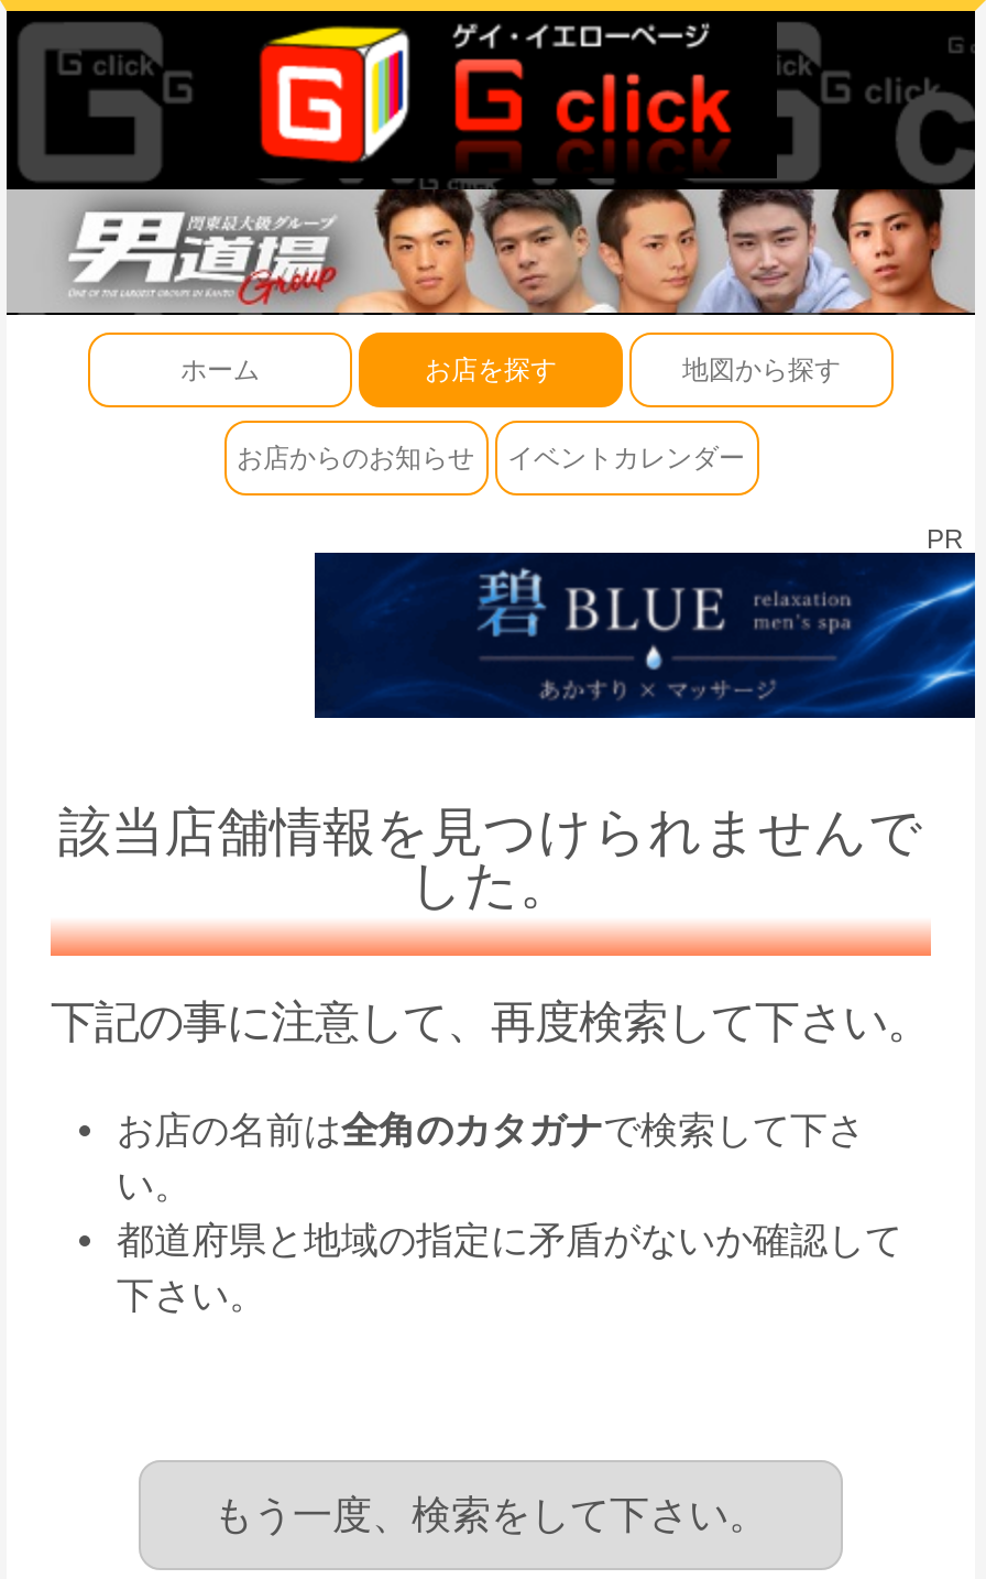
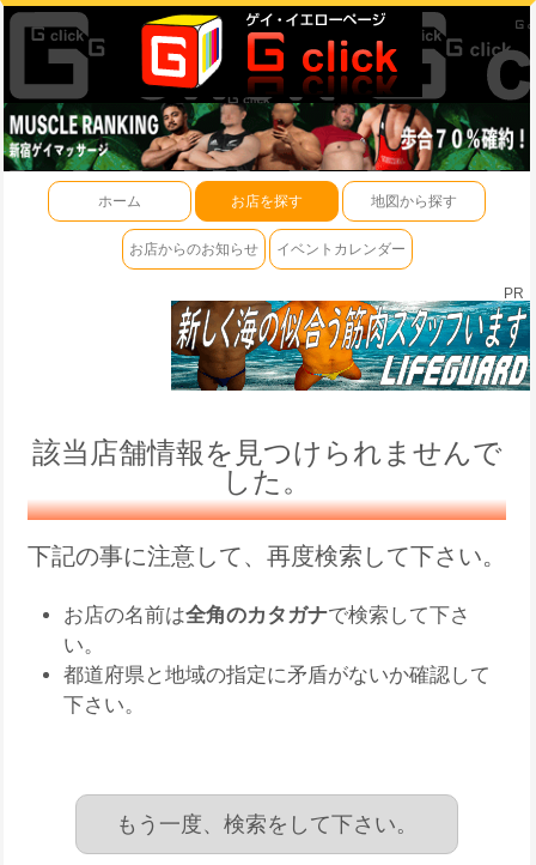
[7,187,975,315] [image] -> [4,103,531,171] [image]
[313,551,977,720] [image] -> [170,300,531,392] [image]

